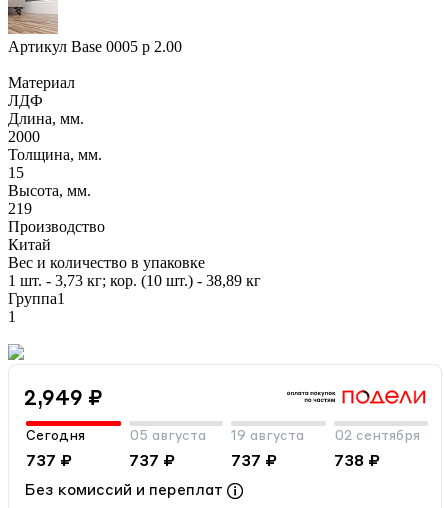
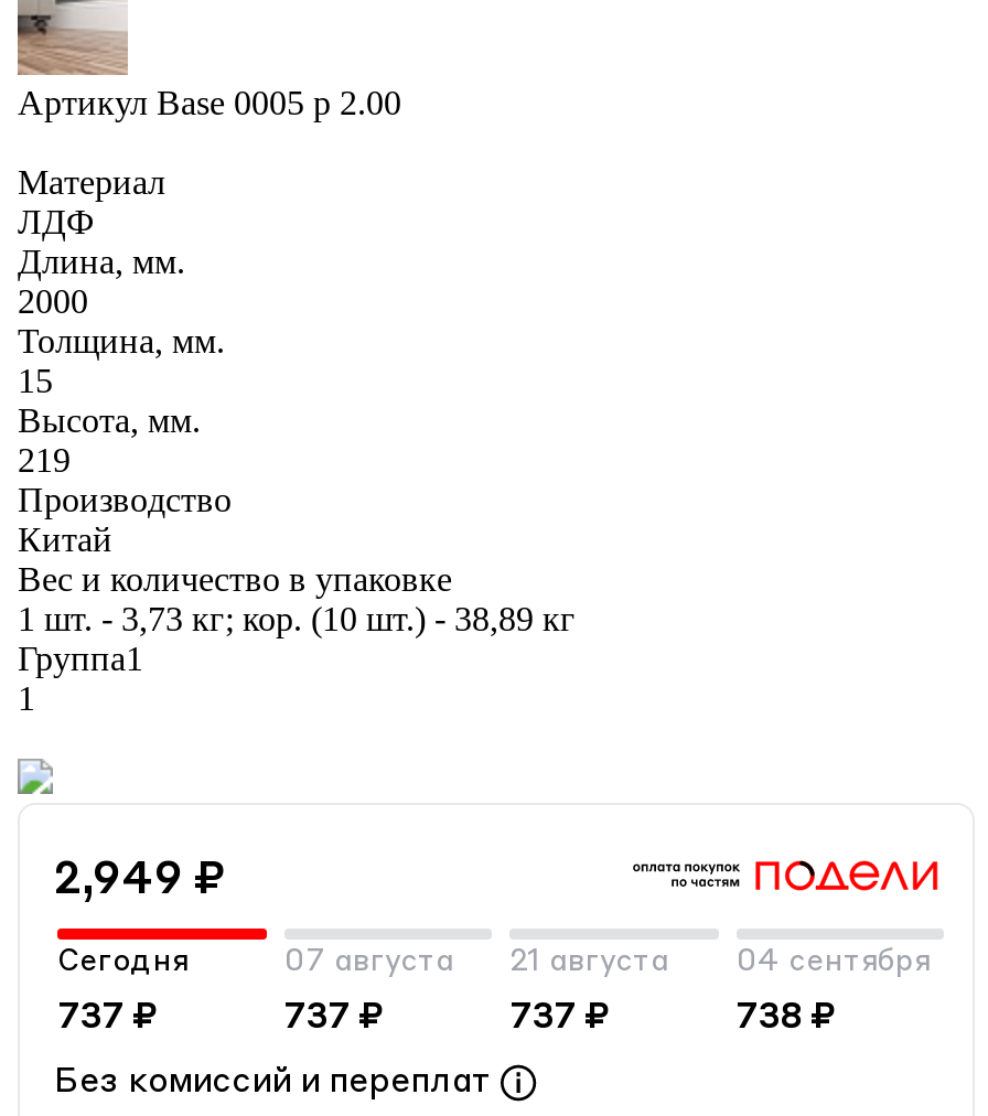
[128,429,205,443] 05 августа -> [283,946,453,977] 07 августа
[231,429,304,443] 19 августа -> [509,946,668,977] 21 августа
[333,429,419,443] 02 сентября -> [735,946,930,977] 04 сентября

